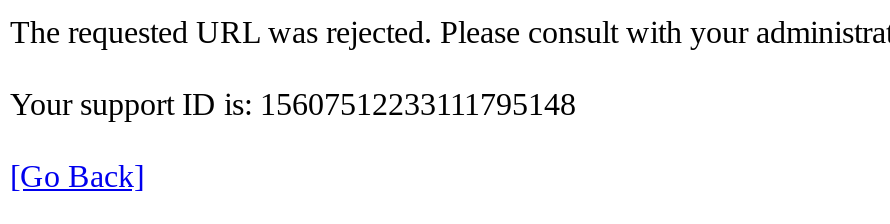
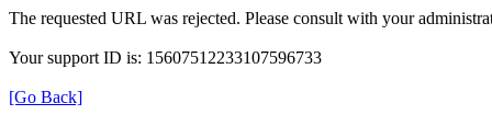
[10,87,576,121] Your support ID is: 15607512233111795148 -> [9,48,322,67] Your support ID is: 15607512233107596733

